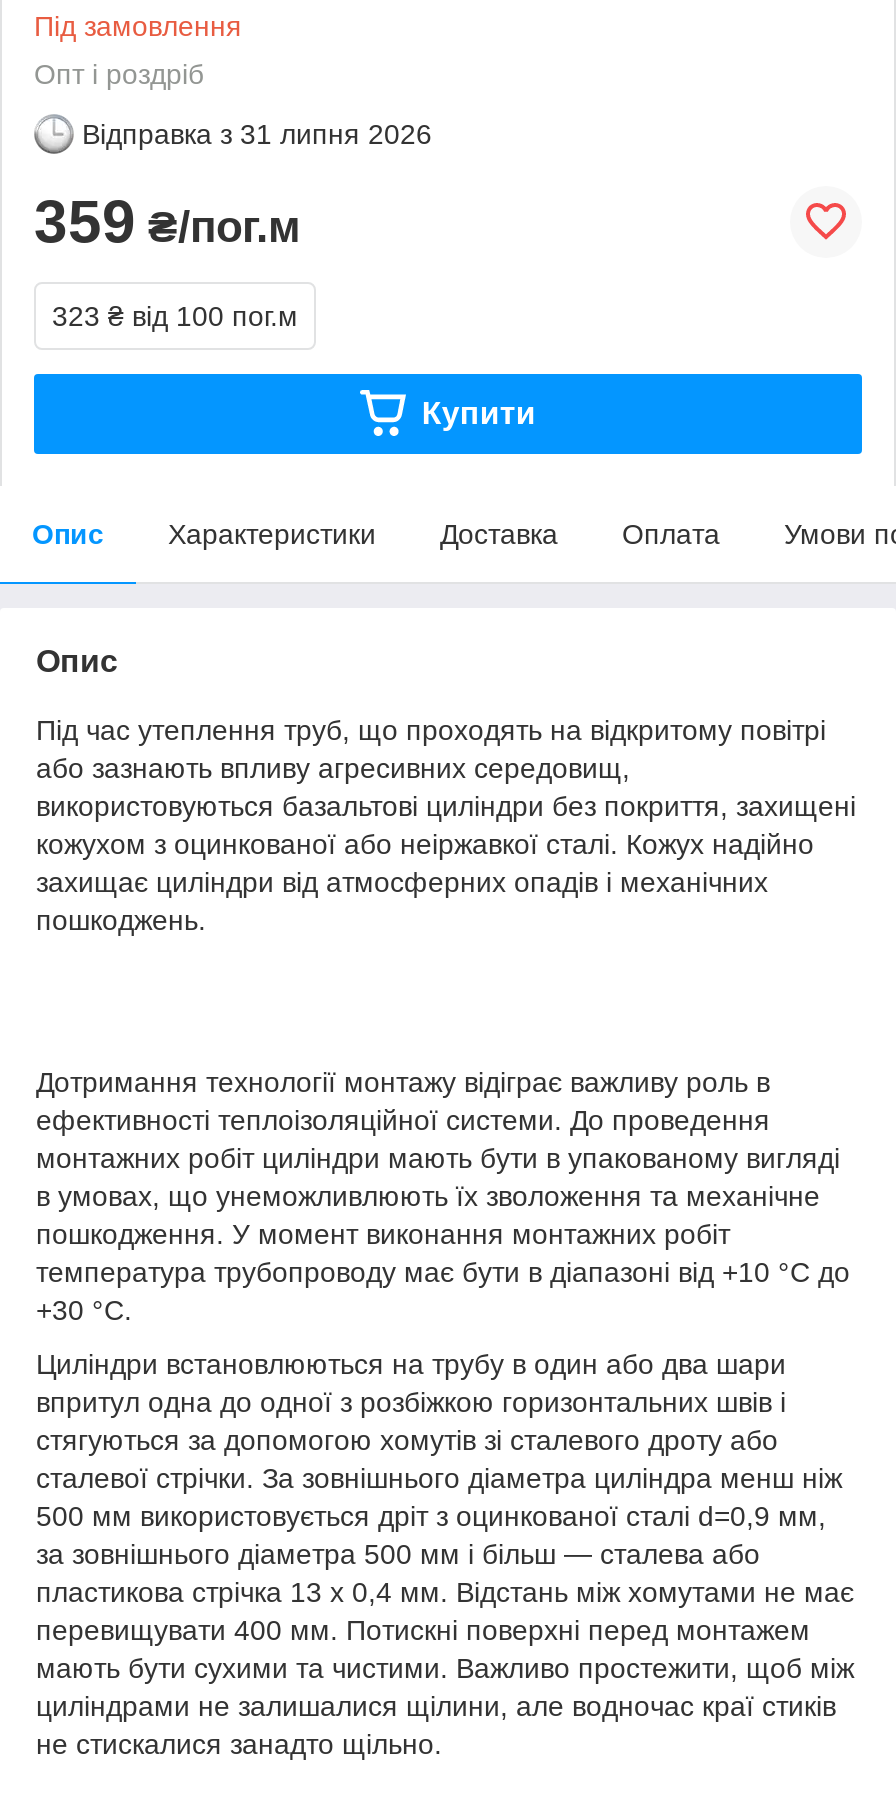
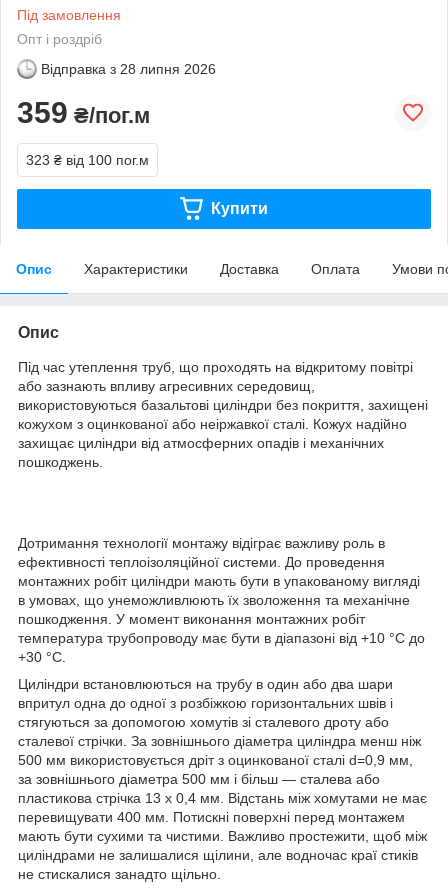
[82,118,432,150] Відправка з 31 липня 2026 -> [41,61,216,77] Відправка з 28 липня 2026

